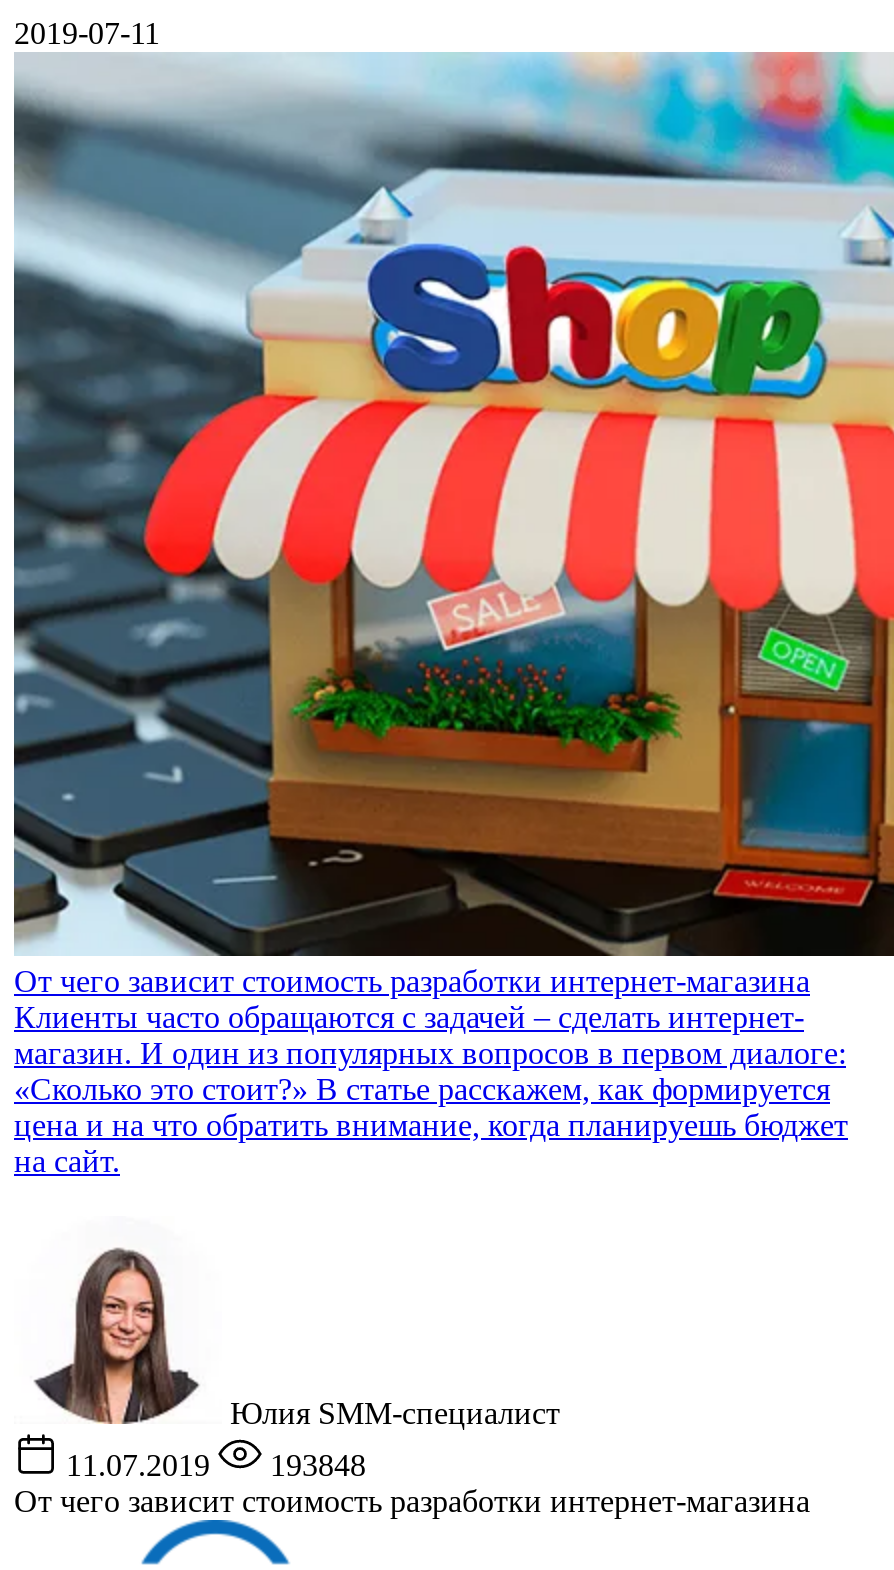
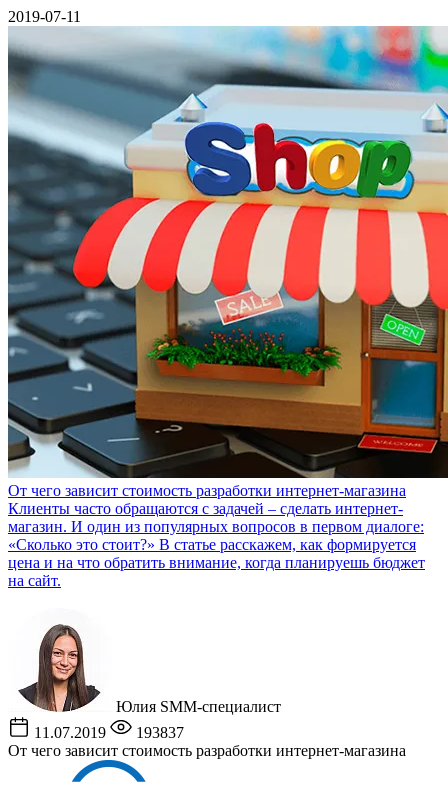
[58,1448,366,1482] 11.07.2019 193848 -> [30,724,184,741] 11.07.2019 193837

